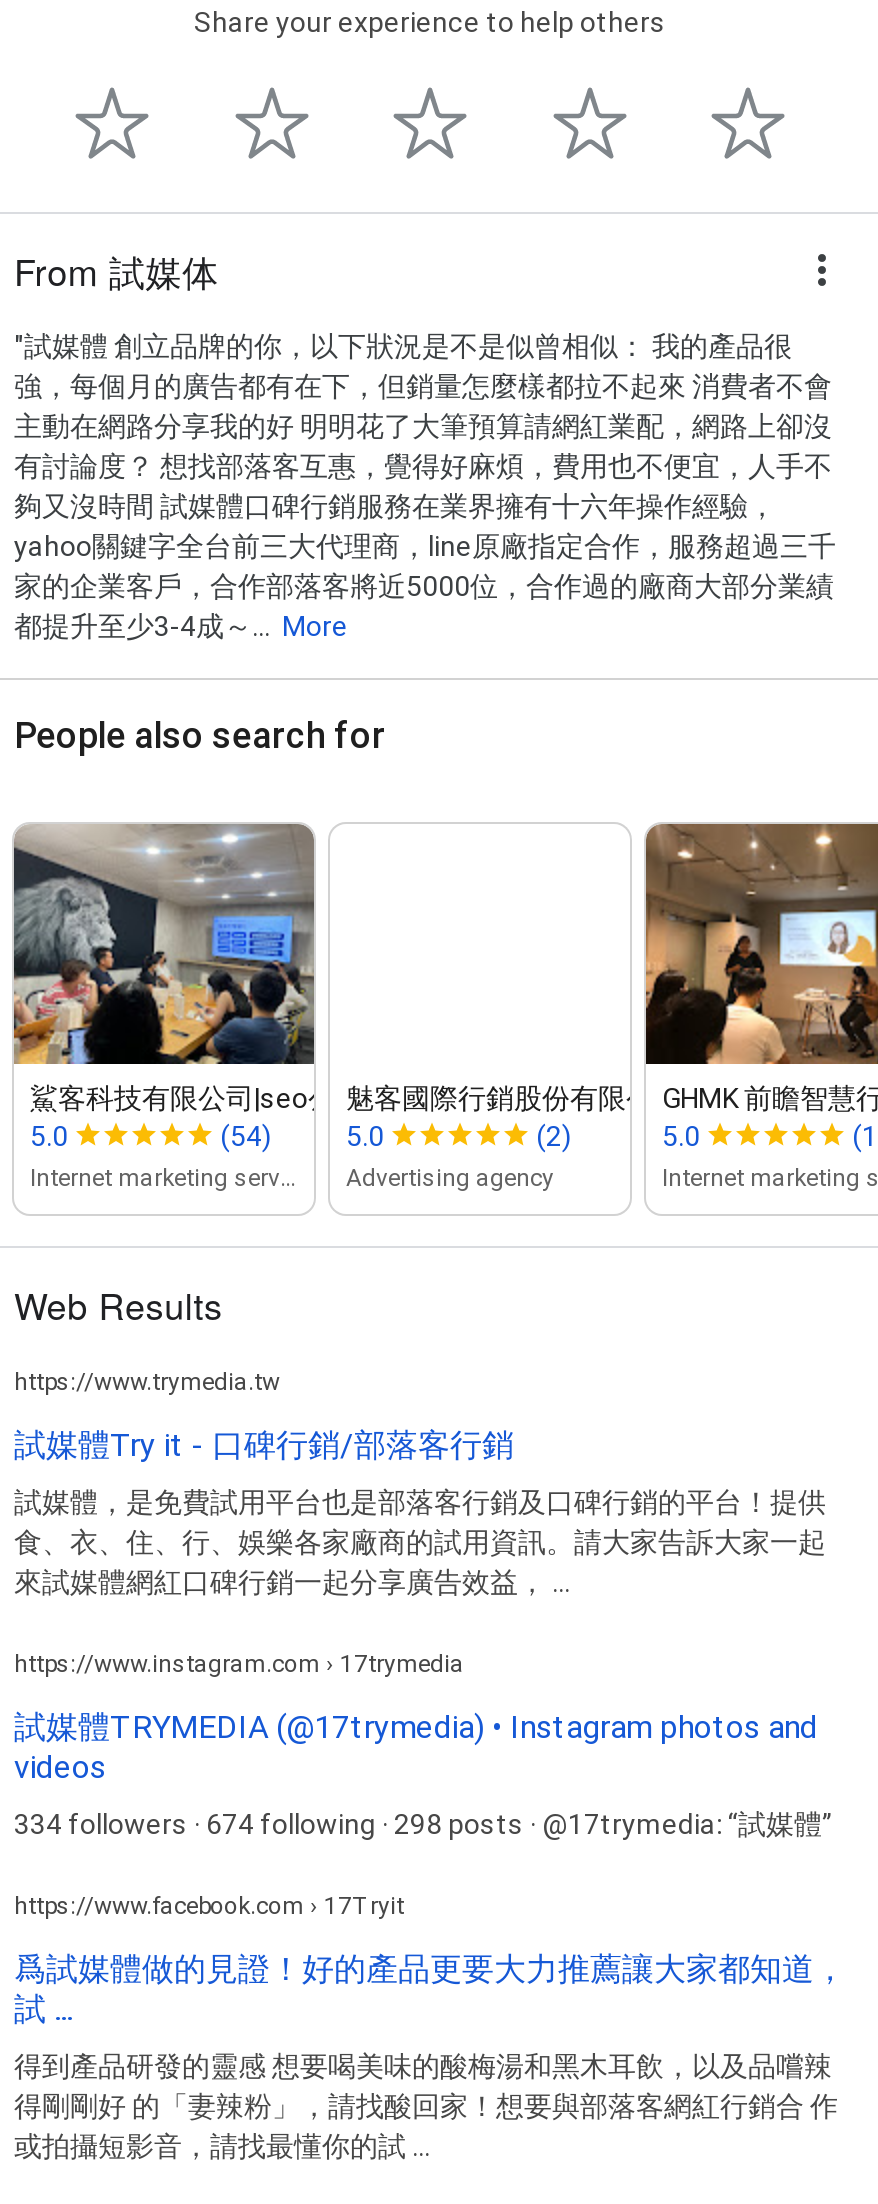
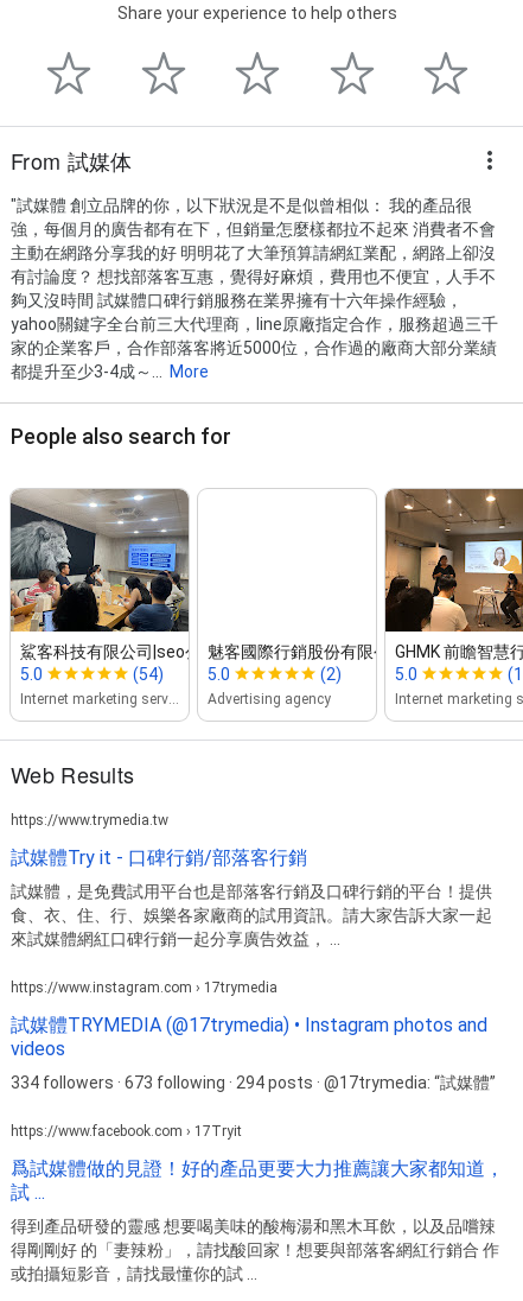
[14,1807,832,1839] 334 followers · 674 following · 298 posts · @17trymedia: “試媒體” -> [11,1073,496,1092] 334 followers · 673 following · 294 posts · @17trymedia: “試媒體”

